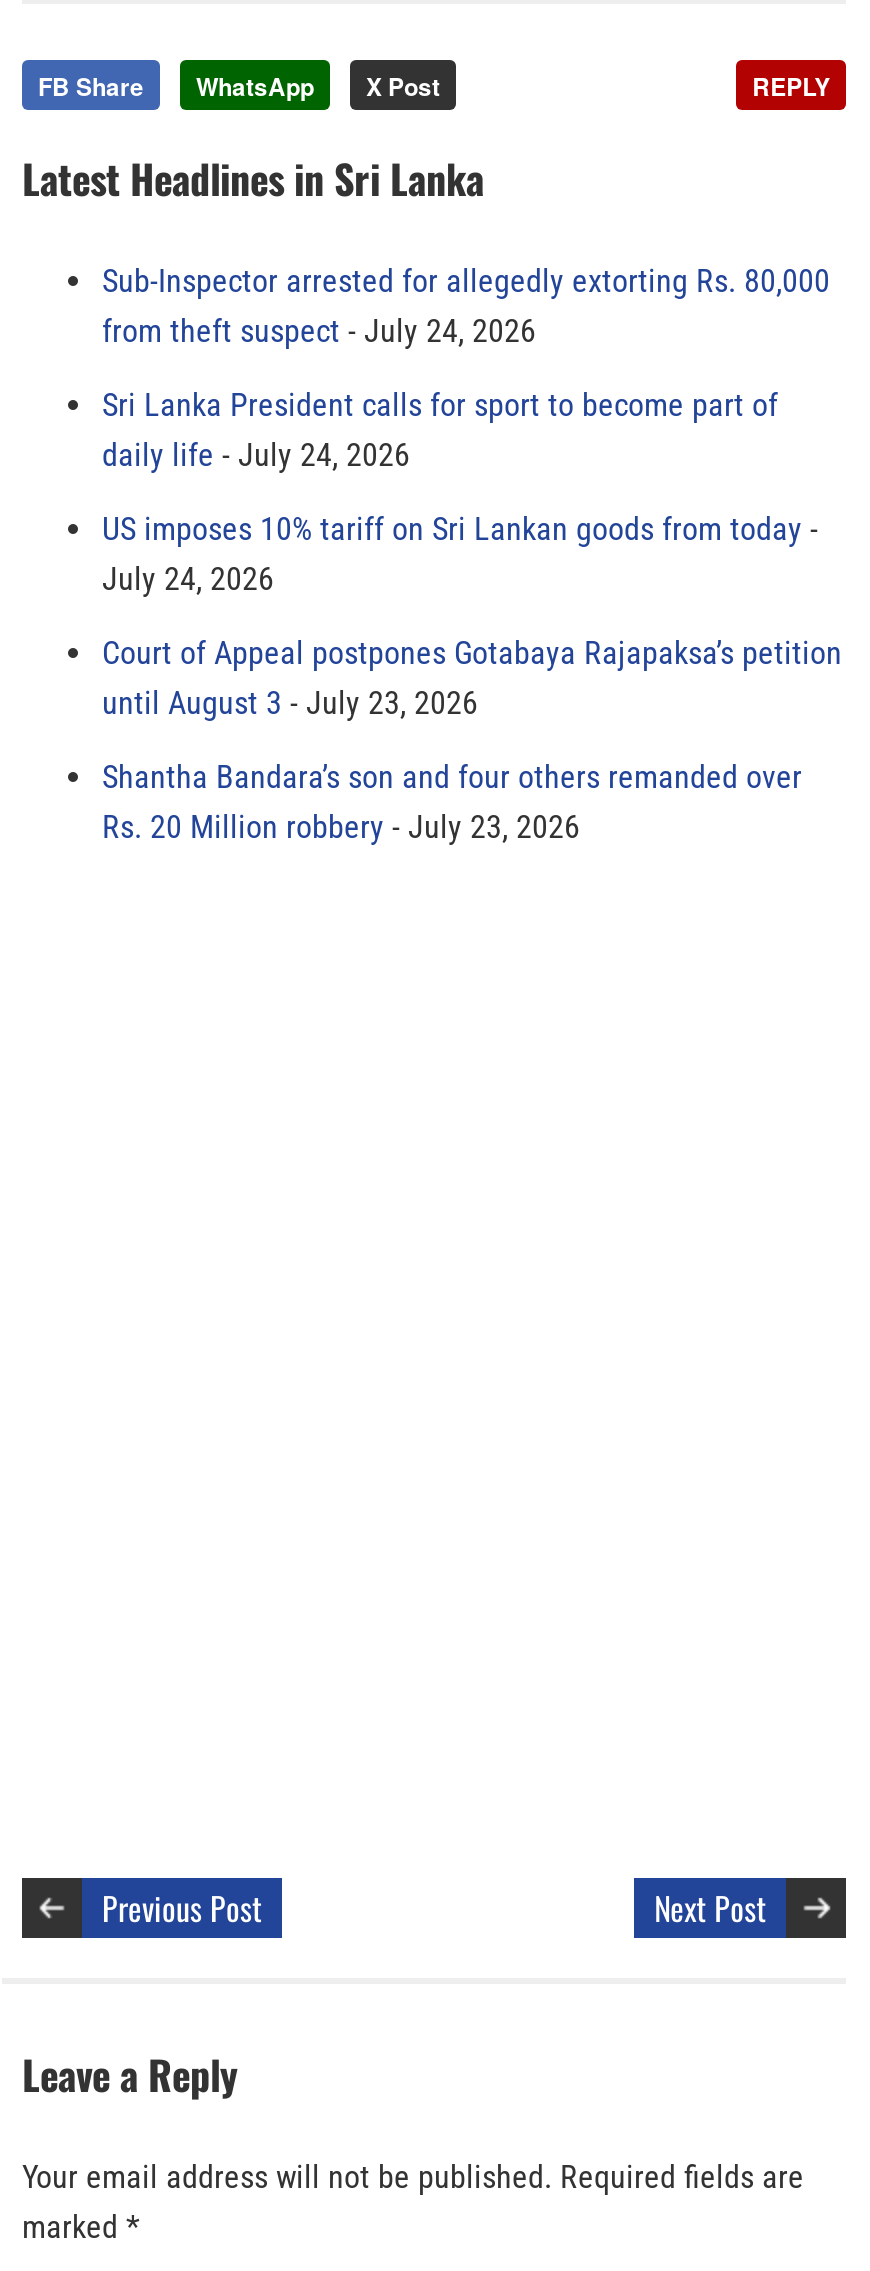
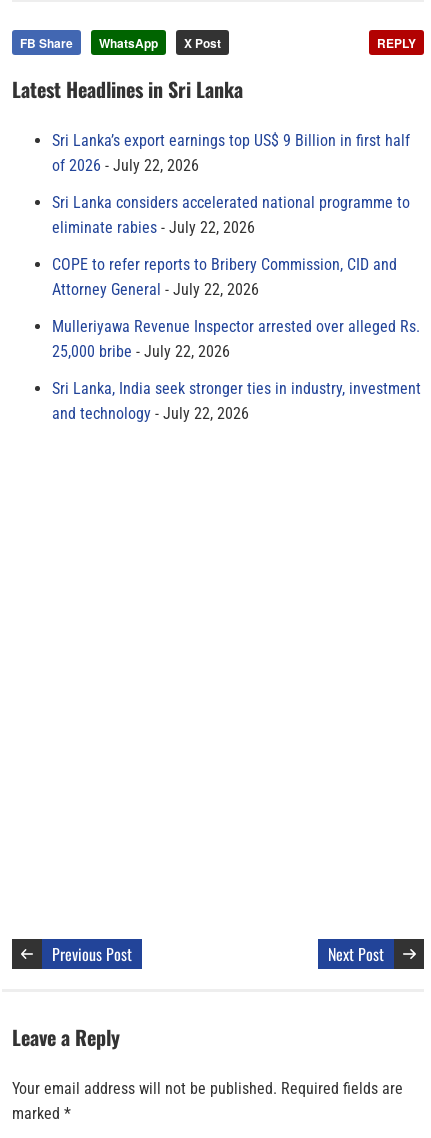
[102,263,830,351] Sub-Inspector arrested for allegedly extorting Rs. 80,000 | from theft suspect | July 24, 2026 -> [52,131,410,175] Sri Lanka’s export earnings top US$ 9 Billion in first half | of 2026 | July 22, 2026
[102,387,778,475] Sri Lanka President calls for sport to become part of | daily life | July 24, 2026 -> [52,193,410,237] Sri Lanka considers accelerated national programme to | eliminate rabies | July 22, 2026
[102,511,802,599] US imposes 10% tariff on Sri Lankan goods from today | July 24, 2026 -> [52,255,397,299] COPE to refer reports to Bribery Commission, CID and | Attorney General | July 22, 2026
[102,635,842,723] Court of Appeal postpones Gotabaya Rajapaksa’s petition | until August 3 | July 23, 2026 -> [52,317,420,361] Mulleriyawa Revenue Inspector arrested over alleged Rs. | 25,000 bribe | July 22, 2026
[102,759,802,847] Shantha Bandara’s son and four others remanded over | Rs. 20 Million robbery | July 23, 2026 -> [52,379,421,423] Sri Lanka, India seek stronger ties in industry, investment | and technology | July 22, 2026

